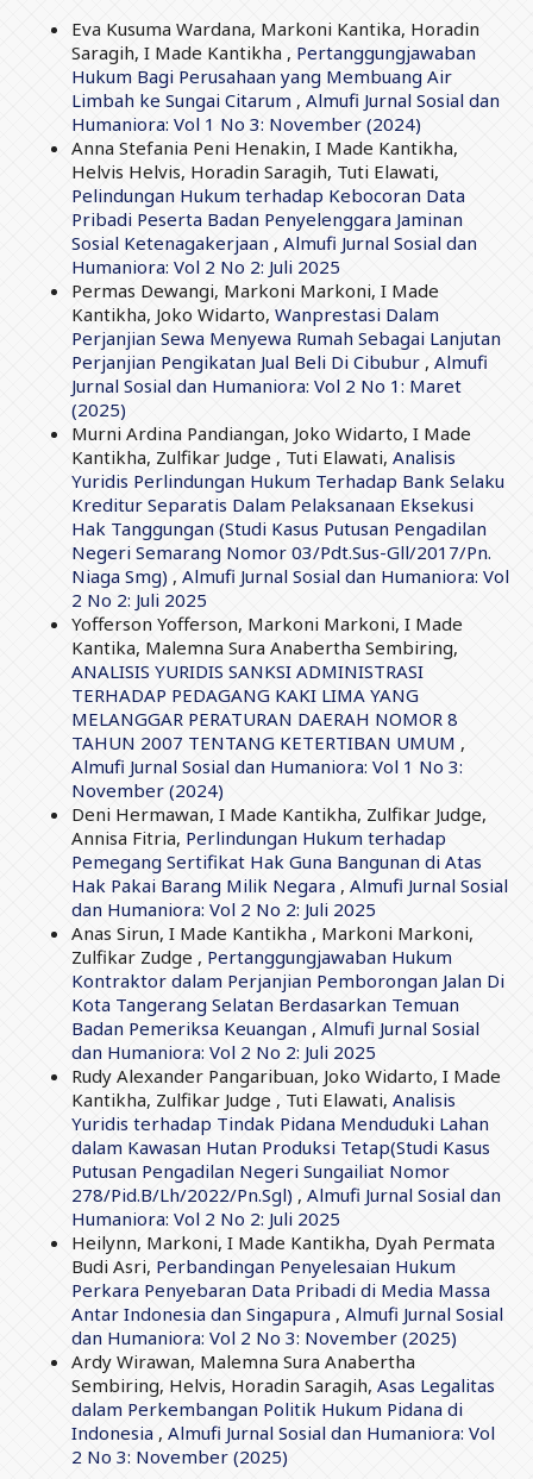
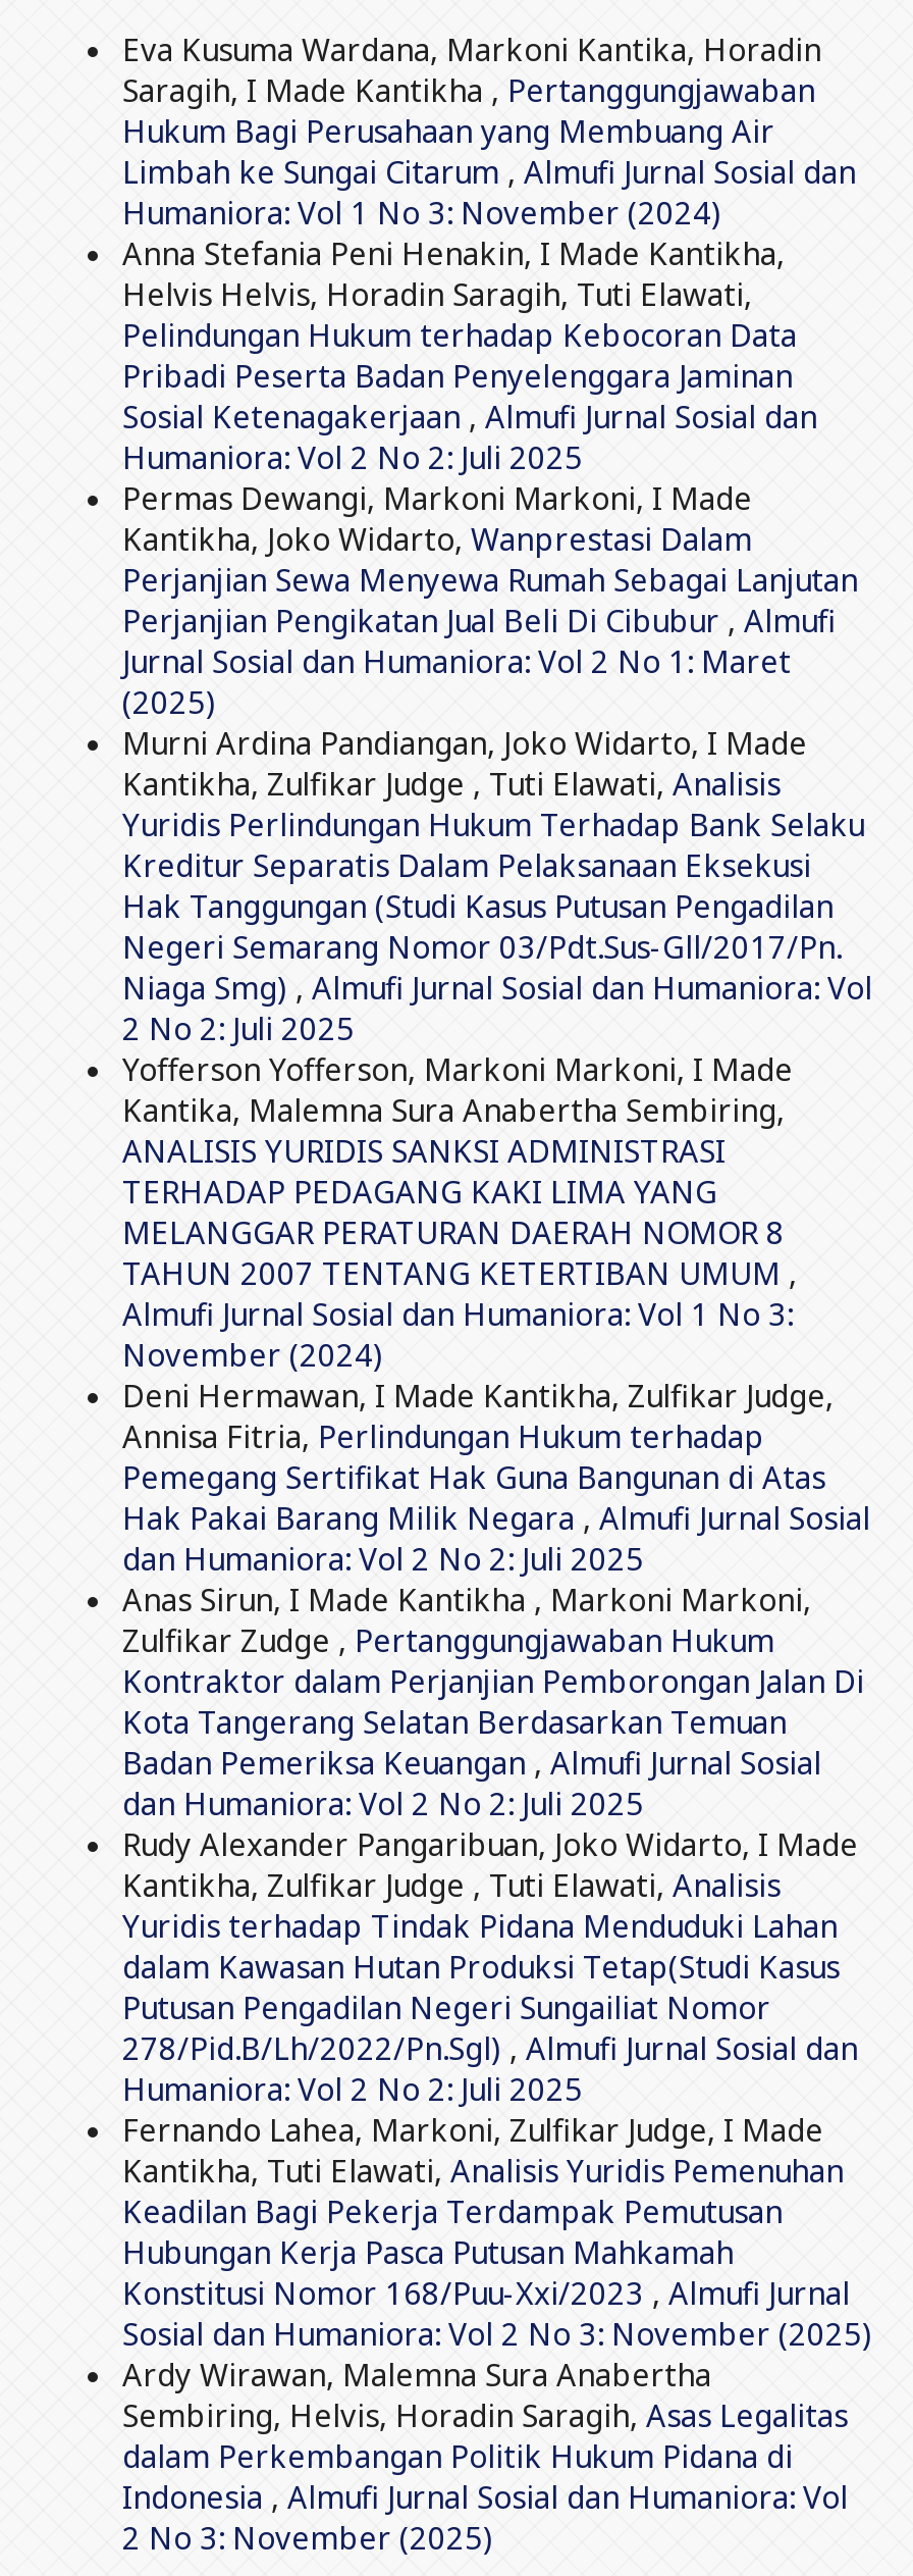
[71,1230,503,1349] Heilynn, Markoni, I Made Kantikha, Dyah Permata | Budi Asri, Perbandingan Penyelesaian Hukum | Perkara Penyebaran Data Pribadi di Media Massa | Antar Indonesia dan Singapura, Almufi Jurnal Sosial | dan Humaniora: Vol 2 No 3: November (2025) -> [122,2108,872,2353] Fernando Lahea, Markoni, Zulfikar Judge, I Made | Kantikha, Tuti Elawati, Analisis Yuridis Pemenuhan | Keadilan Bagi Pekerja Terdampak Pemutusan | Hubungan Kerja Pasca Putusan Mahkamah | Konstitusi Nomor 168/Puu-Xxi/2023, Almufi Jurnal | Sosial dan Humaniora: Vol 2 No 3: November (2025)

